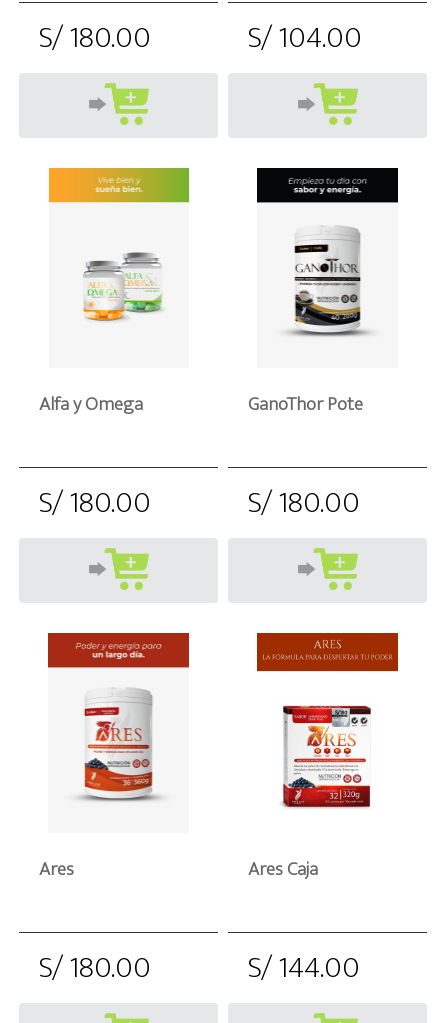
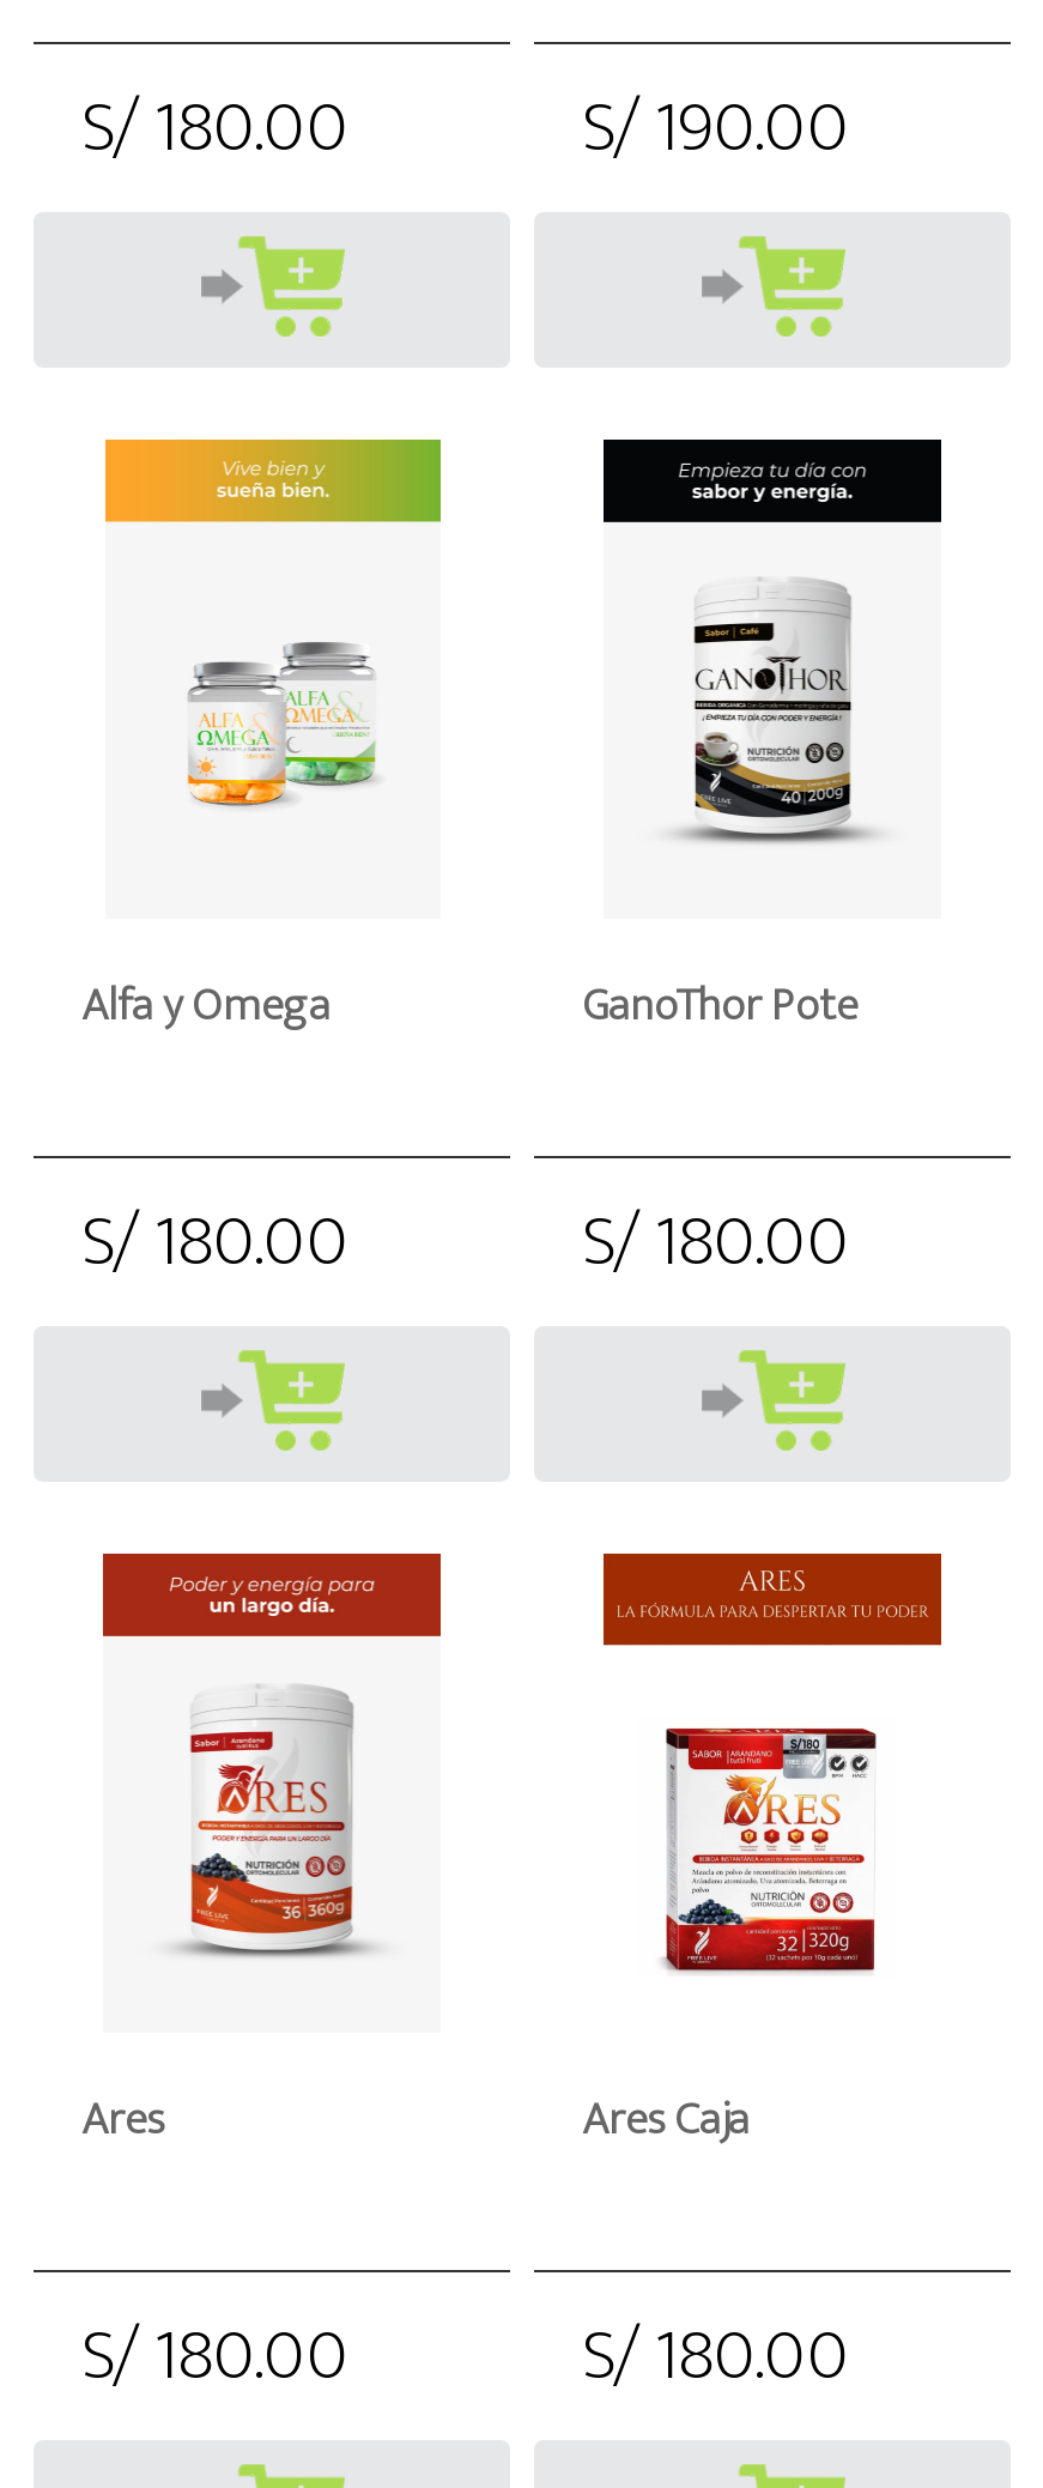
[39,13,362,63] S/ 180.00 S/ 104.00 -> [81,68,850,188] S/ 180.00 S/ 190.00
[39,943,360,993] S/ 180.00 S/ 144.00 -> [81,2296,850,2416] S/ 180.00 S/ 180.00

